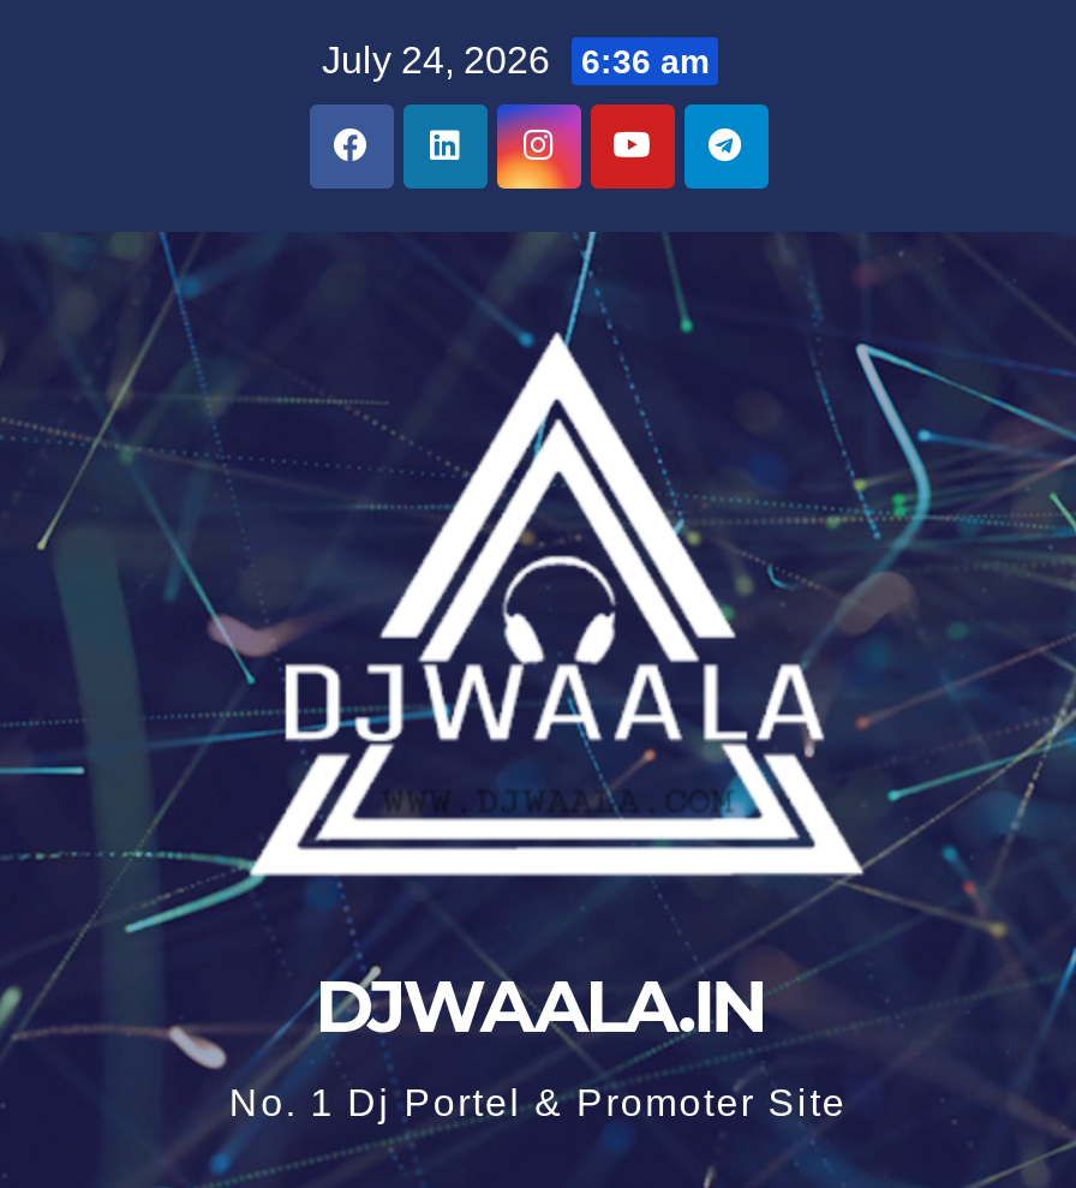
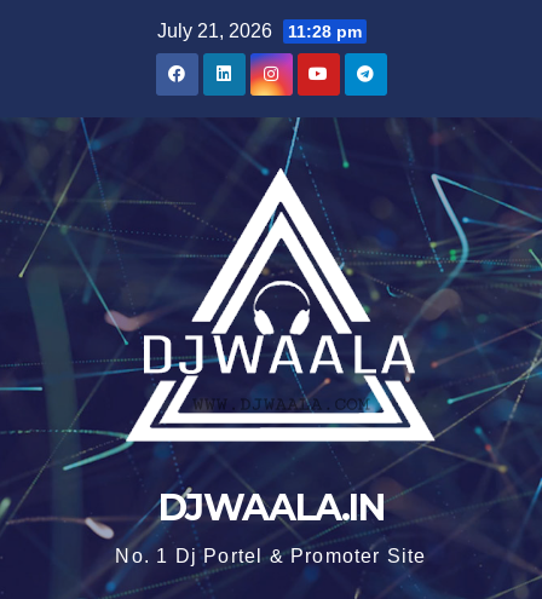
[322,40,709,80] July 24, 2026 6:36 am -> [157,21,362,41] July 21, 2026 11:28 pm

